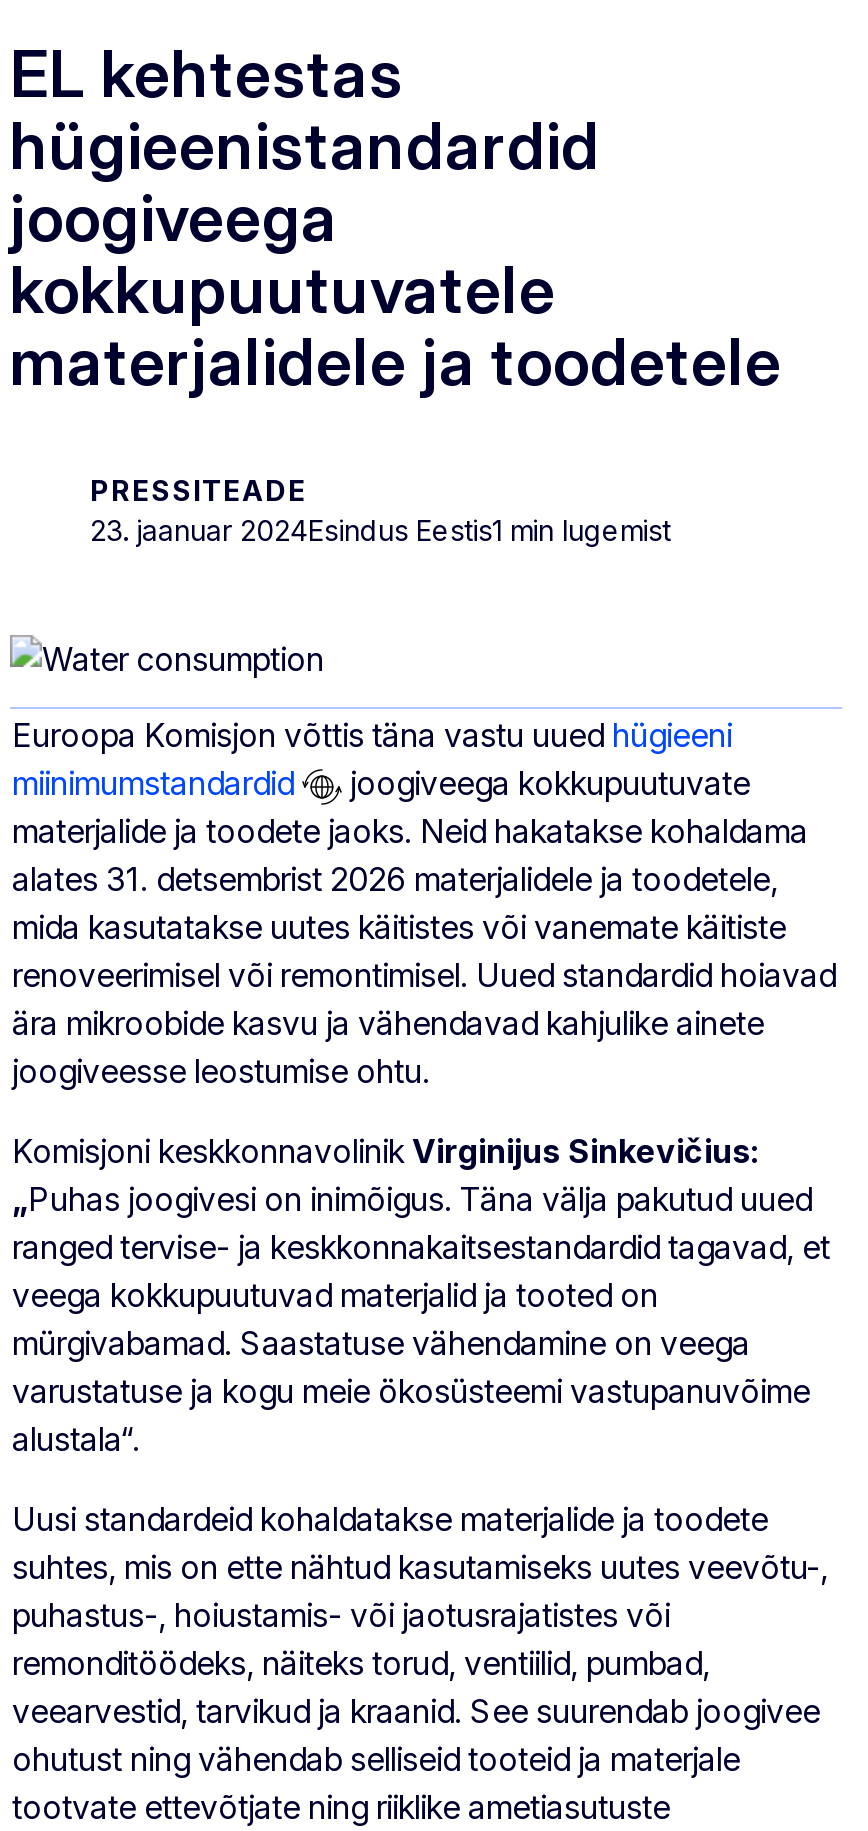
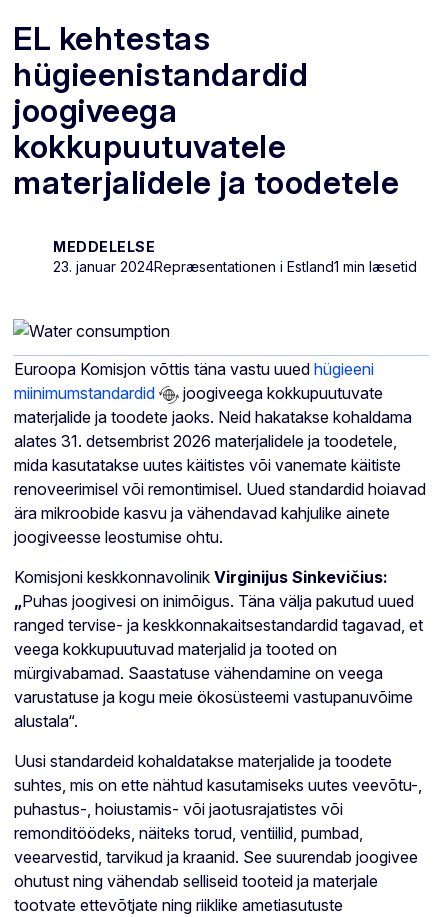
[90,473,670,547] PRESSITEADE | 23. jaanuar 2024Esindus Eestis1 min lugemist -> [53,238,417,275] MEDDELELSE | 23. januar 2024Repræsentationen i Estland1 min læsetid

